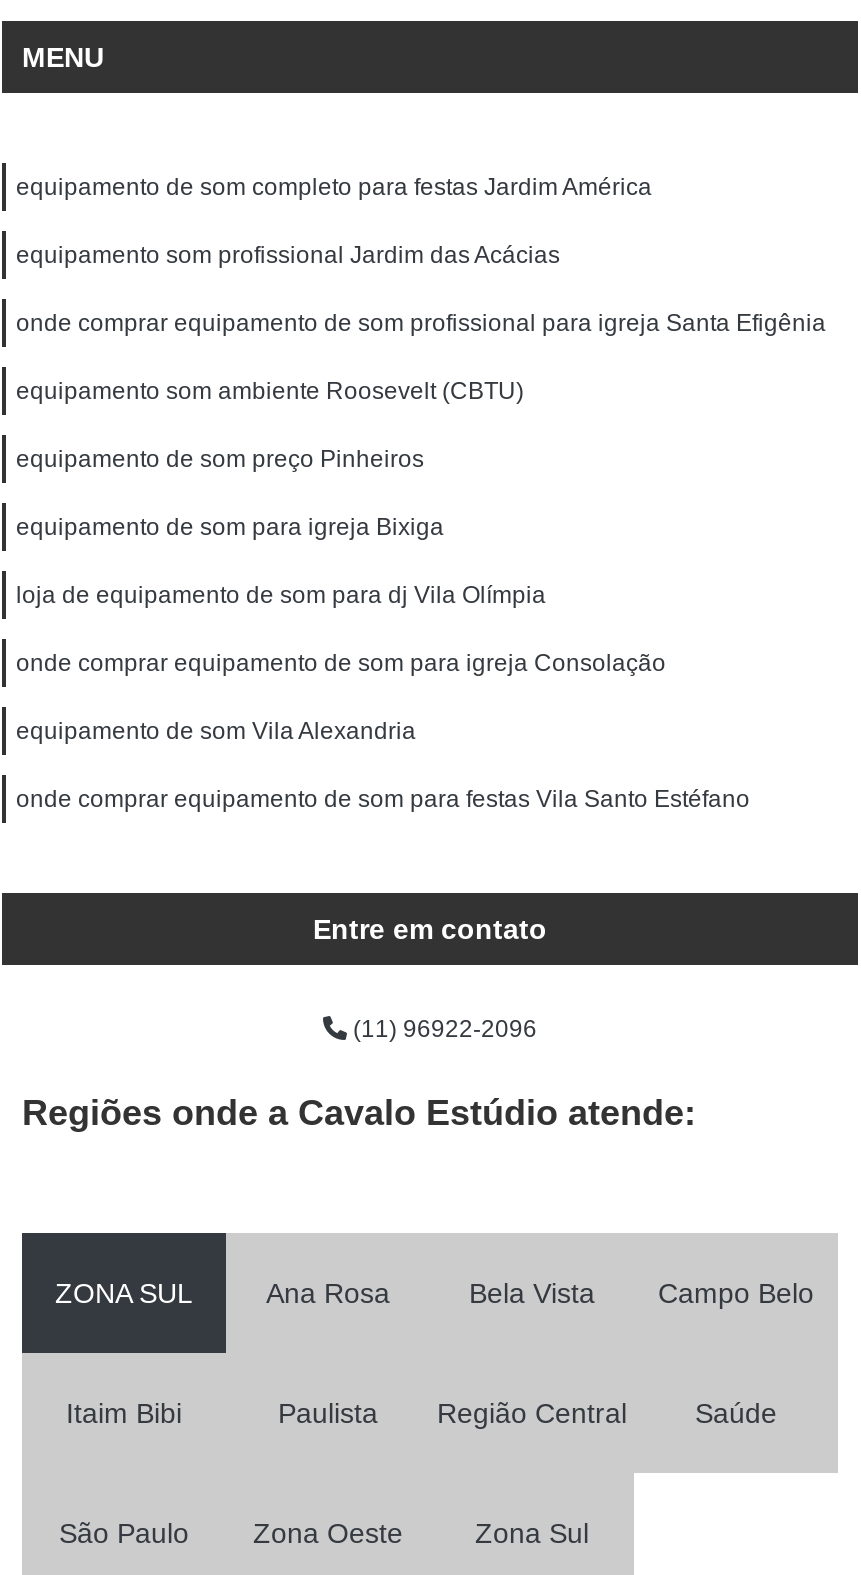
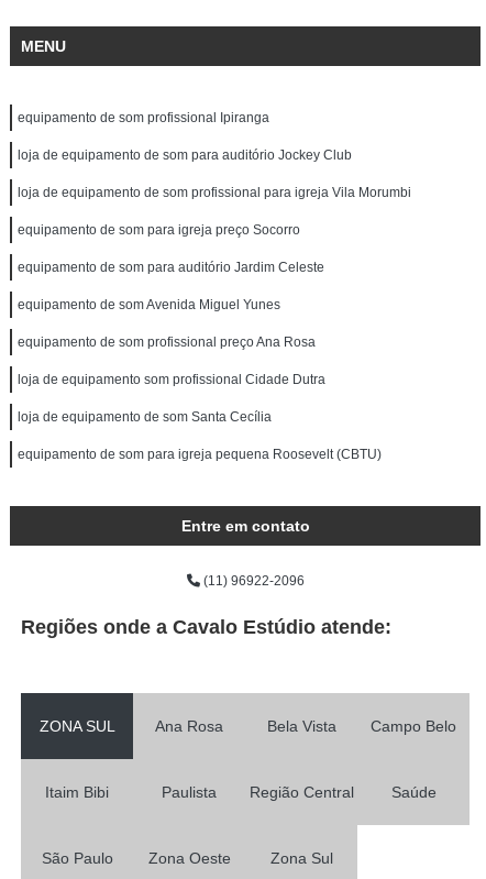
[16,173,652,201] equipamento de som completo para festas Jardim América -> [18,110,269,125] equipamento de som profissional Ipiranga
[16,241,560,269] equipamento som profissional Jardim das Acácias -> [18,147,352,163] loja de equipamento de som para auditório Jockey Club
[16,309,826,337] onde comprar equipamento de som profissional para igreja Santa Efigênia -> [18,185,411,200] loja de equipamento de som profissional para igreja Vila Morumbi
[16,377,524,405] equipamento som ambiente Roosevelt (CBTU) -> [18,222,300,238] equipamento de som para igreja preço Socorro
[16,445,424,473] equipamento de som preço Pinheiros -> [18,260,324,275] equipamento de som para auditório Jardim Celeste
[16,513,444,541] equipamento de som para igreja Bixiga -> [18,297,280,312] equipamento de som Avenida Miguel Yunes
[16,581,552,609] loja de equipamento de som para dj Vila Olímpia -> [18,334,316,350] equipamento de som profissional preço Ana Rosa
[16,649,666,677] onde comprar equipamento de som para igreja Consolação -> [18,372,325,387] loja de equipamento som profissional Cidade Dutra
[16,717,416,745] equipamento de som Vila Alexandria -> [18,409,272,425] loja de equipamento de som Santa Cecília
[16,785,750,813] onde comprar equipamento de som para festas Vila Santo Estéfano -> [18,447,382,462] equipamento de som para igreja pequena Roosevelt (CBTU)

